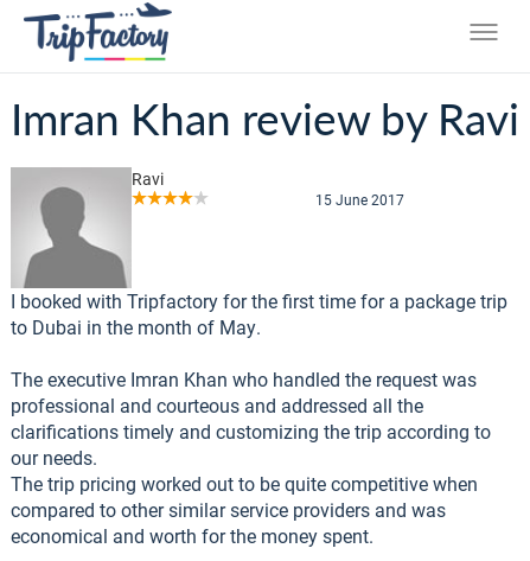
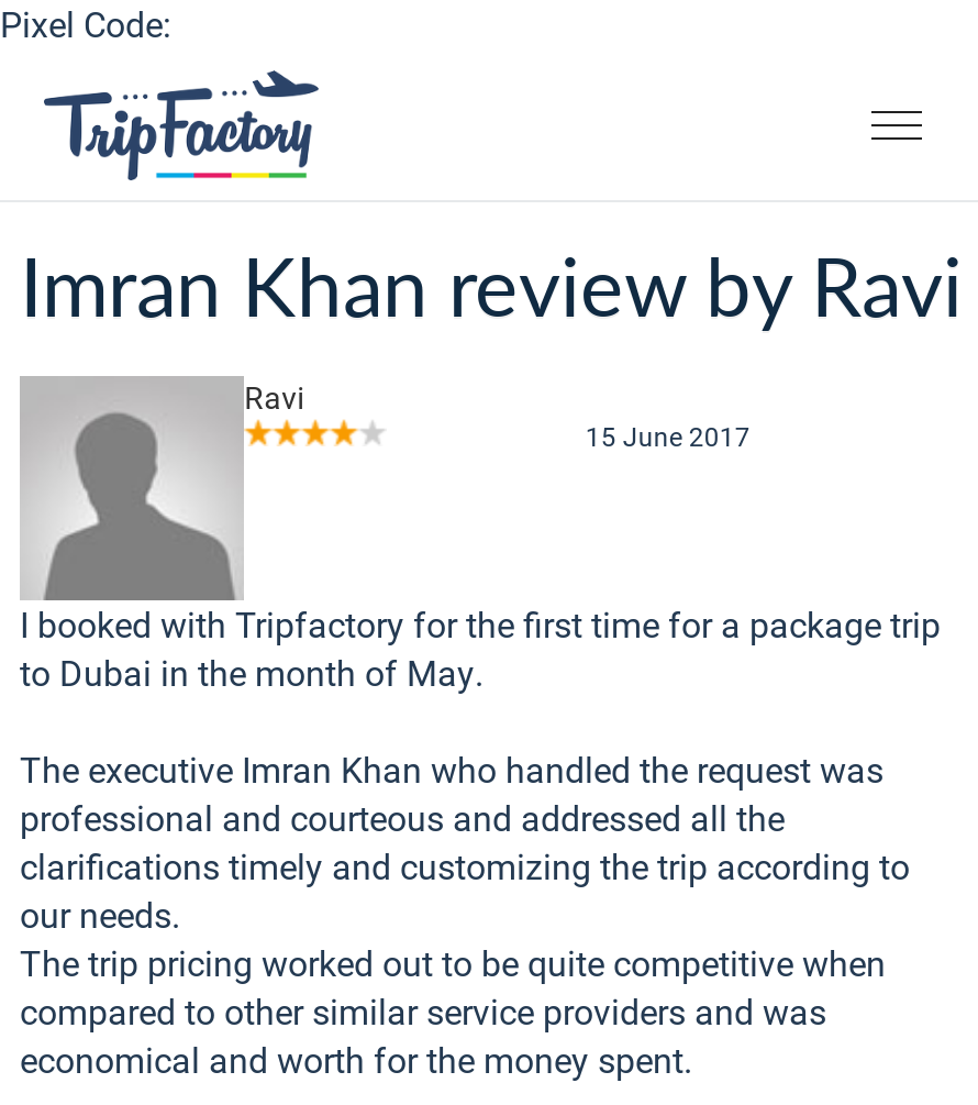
none -> [0,0,171,46] Pixel Code:

